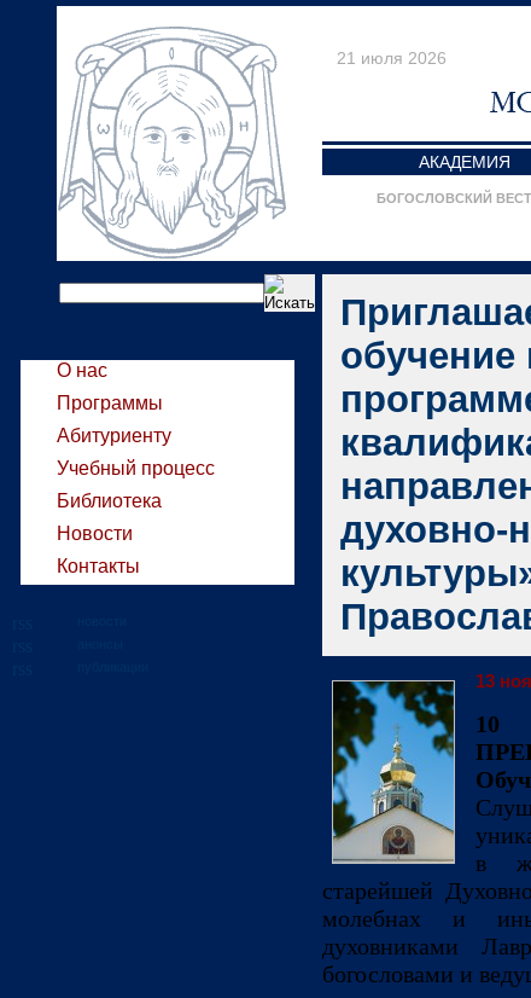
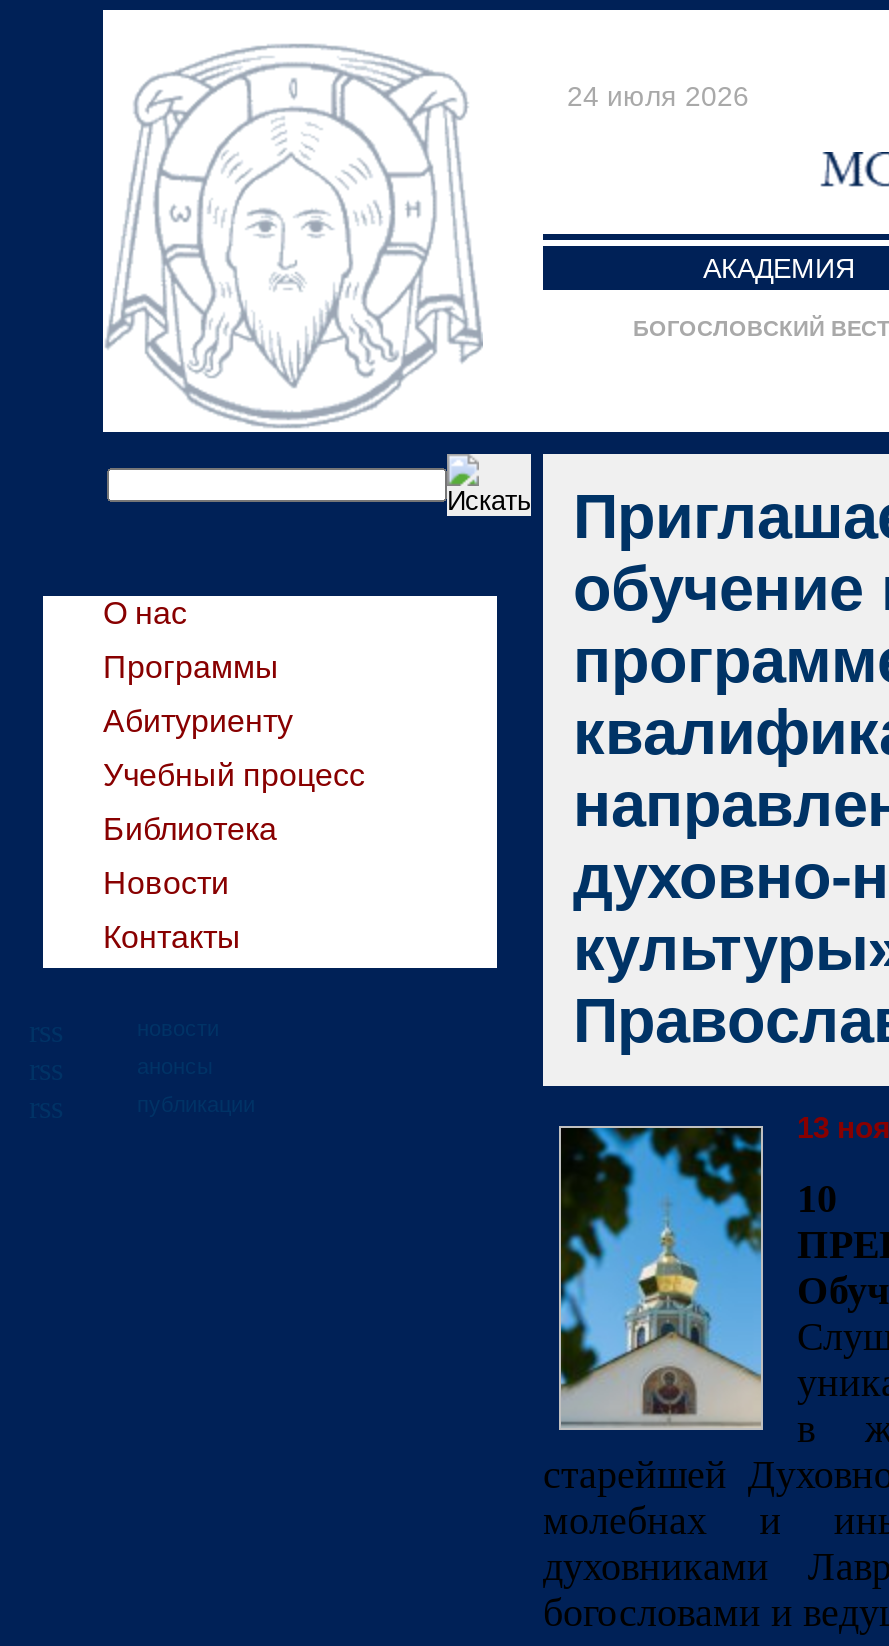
[337,48,447,68] 21 июля 2026 -> [567,80,749,112] 24 июля 2026

